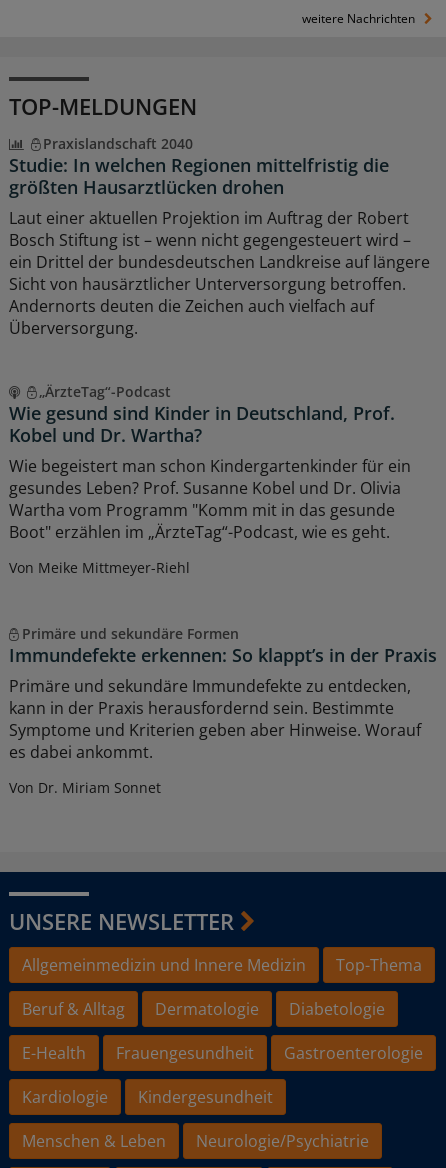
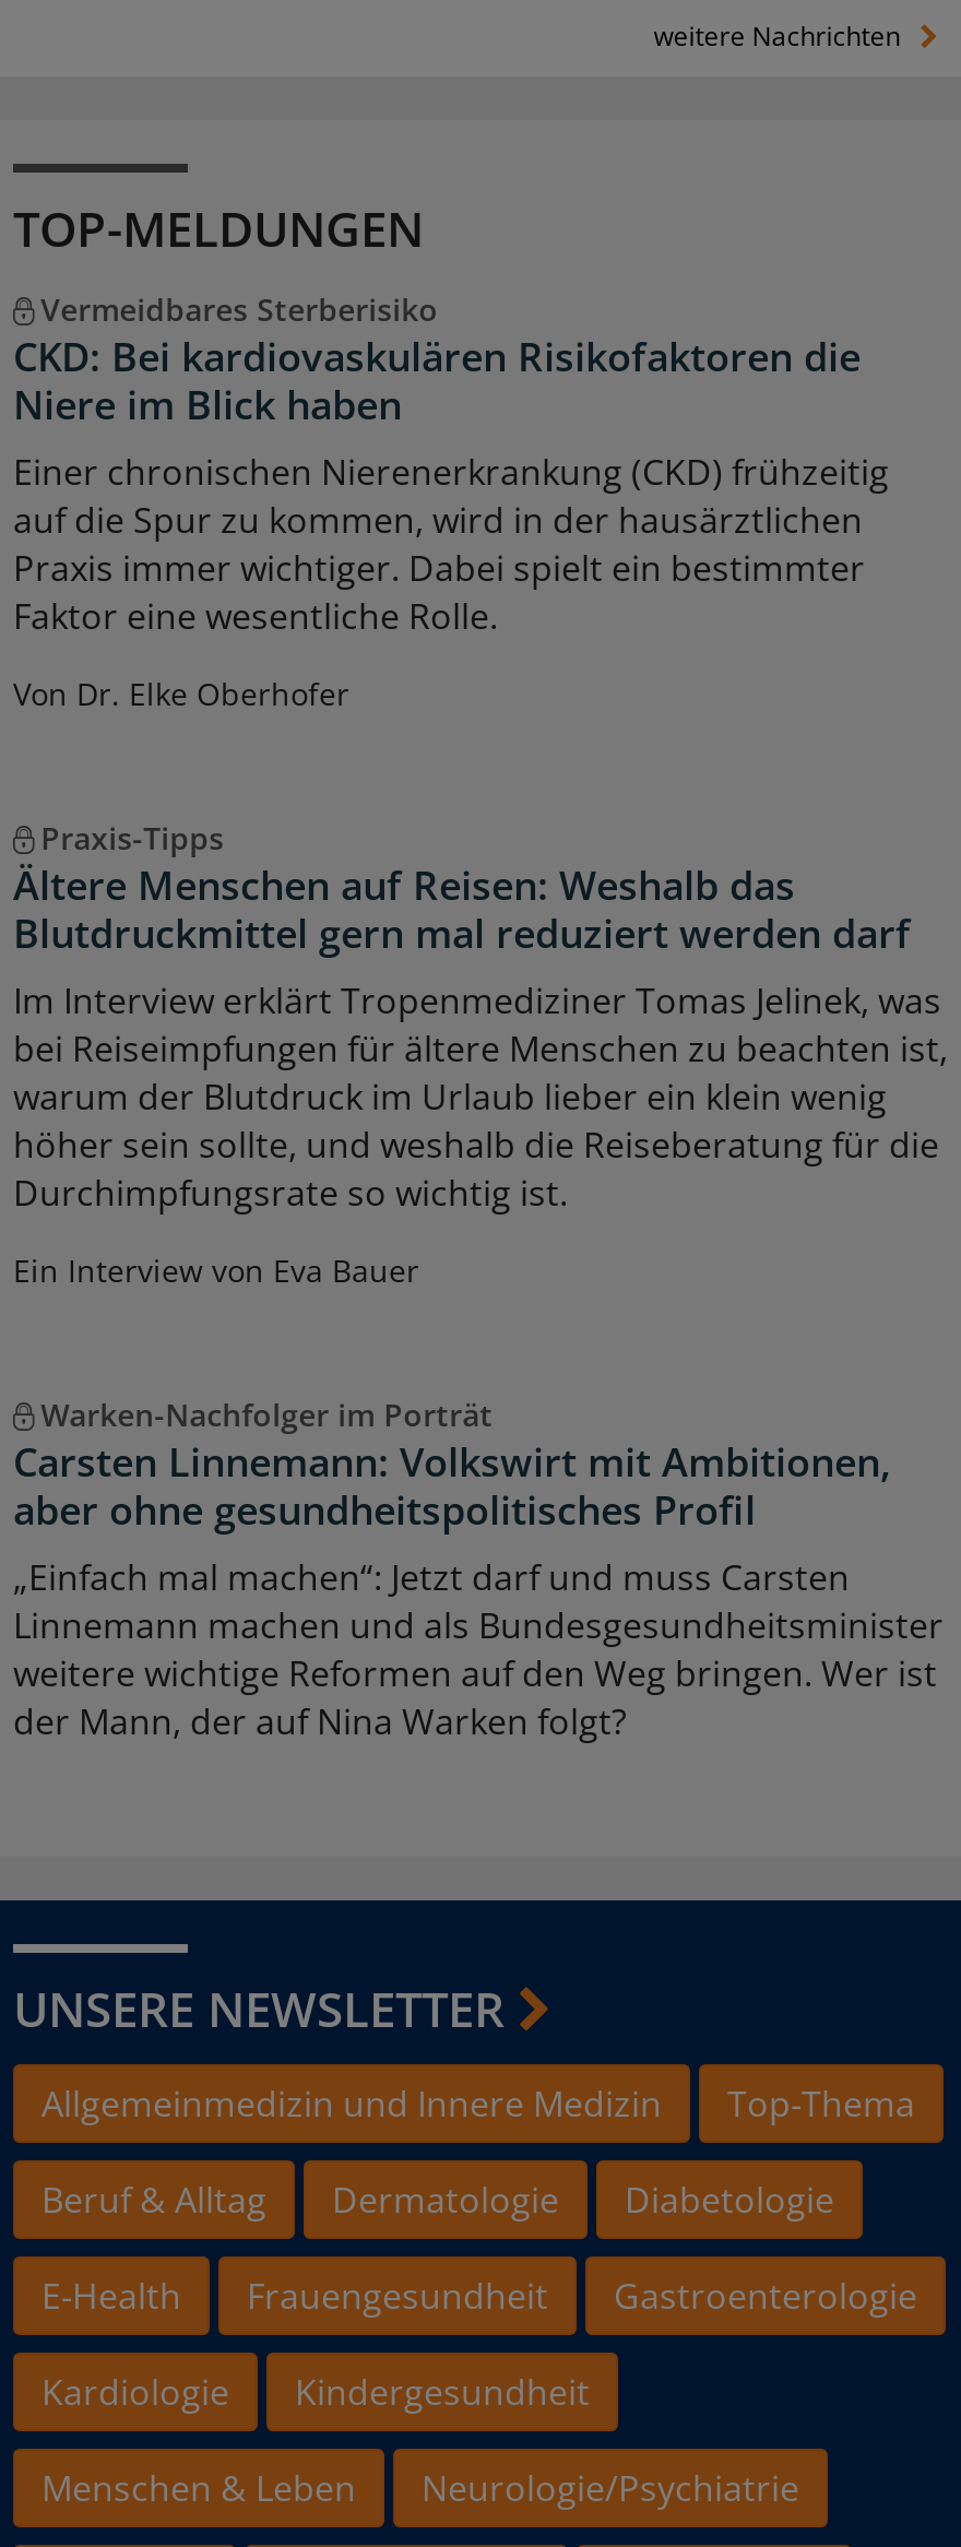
[9,134,430,339] Praxislandschaft 2040 | Studie: In welchen Regionen mittelfristig die | größten Hausarztlücken drohen | Laut einer aktuellen Projektion im Auftrag der Robert | Bosch Stiftung ist – wenn nicht gegengesteuert wird – | ein Drittel der bundesdeutschen Landkreise auf längere | Sicht von hausärztlicher Unterversorgung betroffen. | Andernorts deuten die Zeichen auch vielfach auf | Überversorgung. -> [13,289,889,640] Vermeidbares Sterberisiko | CKD: Bei kardiovaskulären Risikofaktoren die | Niere im Blick haben | Einer chronischen Nierenerkrankung (CKD) frühzeitig | auf die Spur zu kommen, wird in der hausärztlichen | Praxis immer wichtiger. Dabei spielt ein bestimmter | Faktor eine wesentliche Rolle.
[9,382,411,543] „ÄrzteTag“-Podcast | Wie gesund sind Kinder in Deutschland, Prof. | Kobel und Dr. Wartha? | Wie begeistert man schon Kindergartenkinder für ein | gesundes Leben? Prof. Susanne Kobel und Dr. Olivia | Wartha vom Programm "Komm mit in das gesunde | Boot" erzählen im „ÄrzteTag“-Podcast, wie es geht. -> [13,673,349,715] Von Dr. Elke Oberhofer
[9,558,190,577] Von Meike Mittmeyer-Riehl -> [13,817,948,1217] Praxis-Tipps | Ältere Menschen auf Reisen: Weshalb das | Blutdruckmittel gern mal reduziert werden darf | Im Interview erklärt Tropenmediziner Tomas Jelinek, was | bei Reiseimpfungen für ältere Menschen zu beachten ist, | warum der Blutdruck im Urlaub lieber ein klein wenig | höher sein sollte, und weshalb die Reiseberatung für die | Durchimpfungsrate so wichtig ist.
[9,624,437,763] Primäre und sekundäre Formen | Immundefekte erkennen: So klappt’s in der Praxis | Primäre und sekundäre Immundefekte zu entdecken, | kann in der Praxis herausfordernd sein. Bestimmte | Symptome und Kriterien geben aber Hinweise. Worauf | es dabei ankommt. -> [13,1250,419,1291] Ein Interview von Eva Bauer
[9,778,161,797] Von Dr. Miriam Sonnet -> [13,1394,944,1746] Warken-Nachfolger im Porträt | Carsten Linnemann: Volkswirt mit Ambitionen, | aber ohne gesundheitspolitisches Profil | „Einfach mal machen“: Jetzt darf und muss Carsten | Linnemann machen und als Bundesgesundheitsminister | weitere wichtige Reformen auf den Weg bringen. Wer ist | der Mann, der auf Nina Warken folgt?

